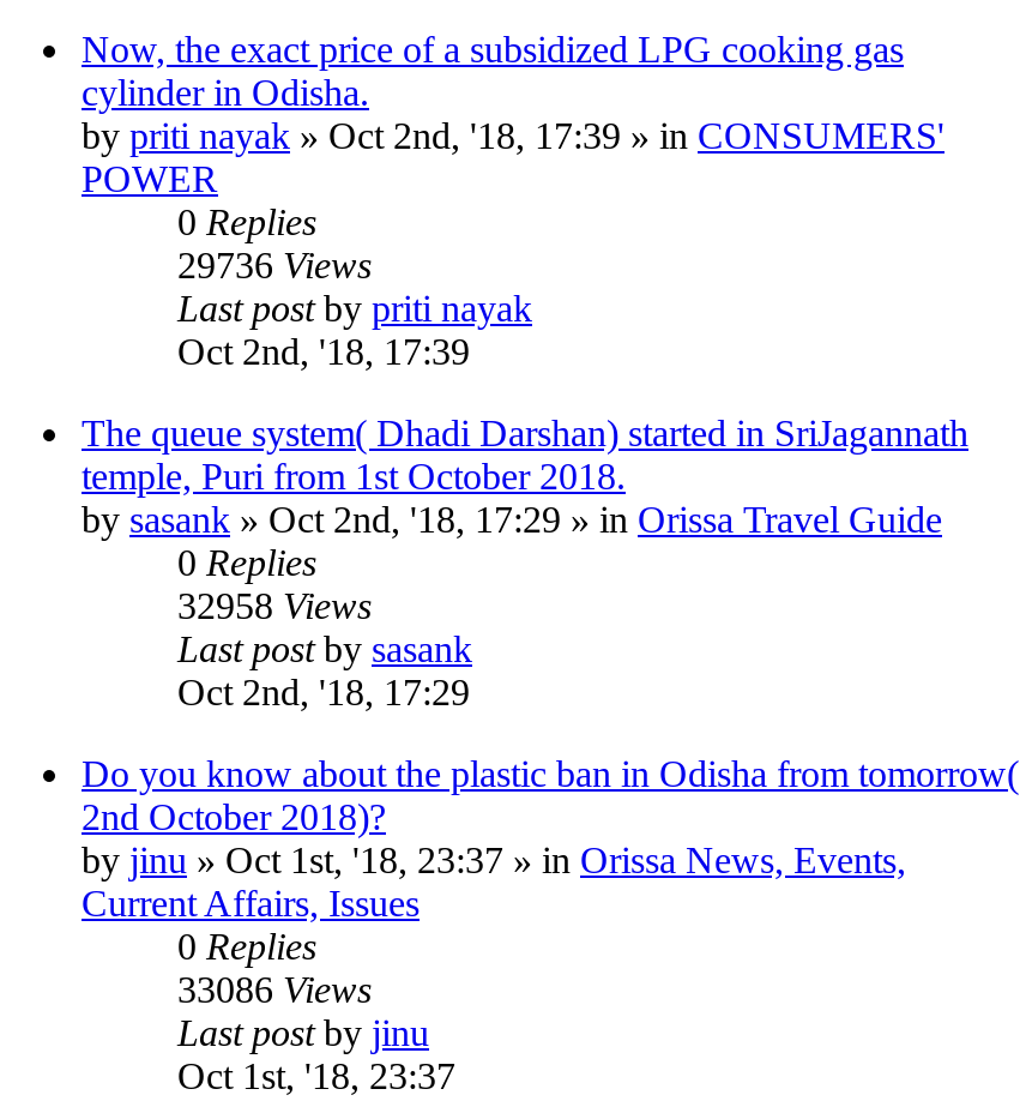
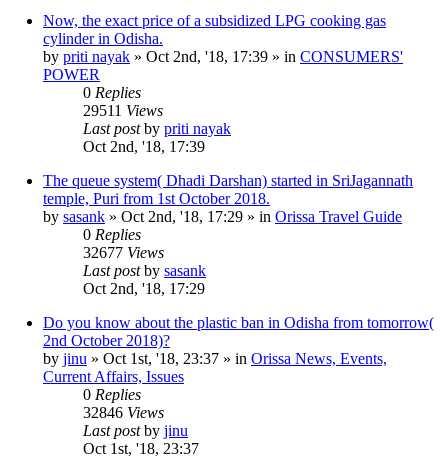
[177,244,372,285] 29736 Views -> [83,102,163,119] 29511 Views
[177,585,372,626] 32958 Views -> [83,244,164,261] 32677 Views
[177,969,372,1010] 33086 Views -> [83,404,164,421] 32846 Views

